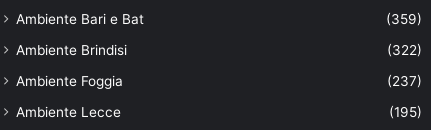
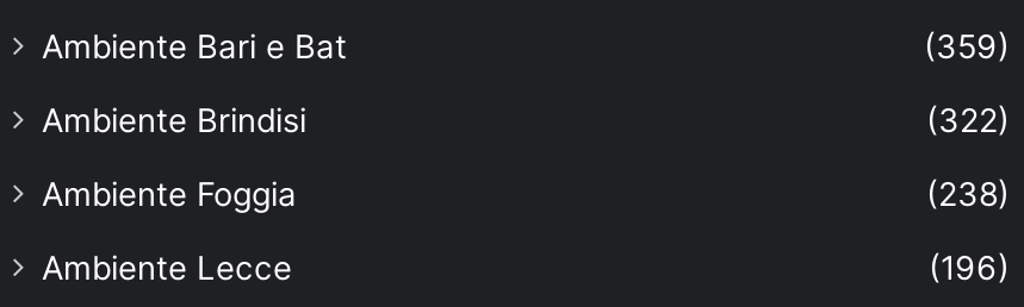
[387,73,422,89] (237) -> [926,174,1010,212] (238)
[389,104,422,120] (195) -> [929,248,1010,286] (196)

